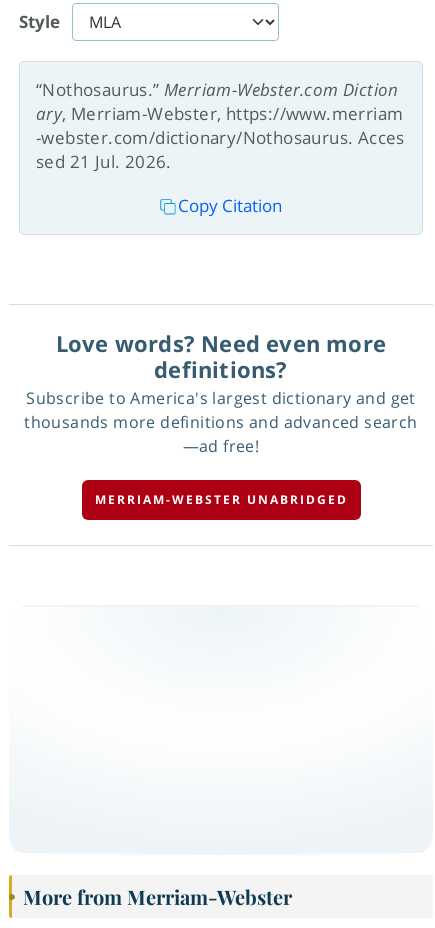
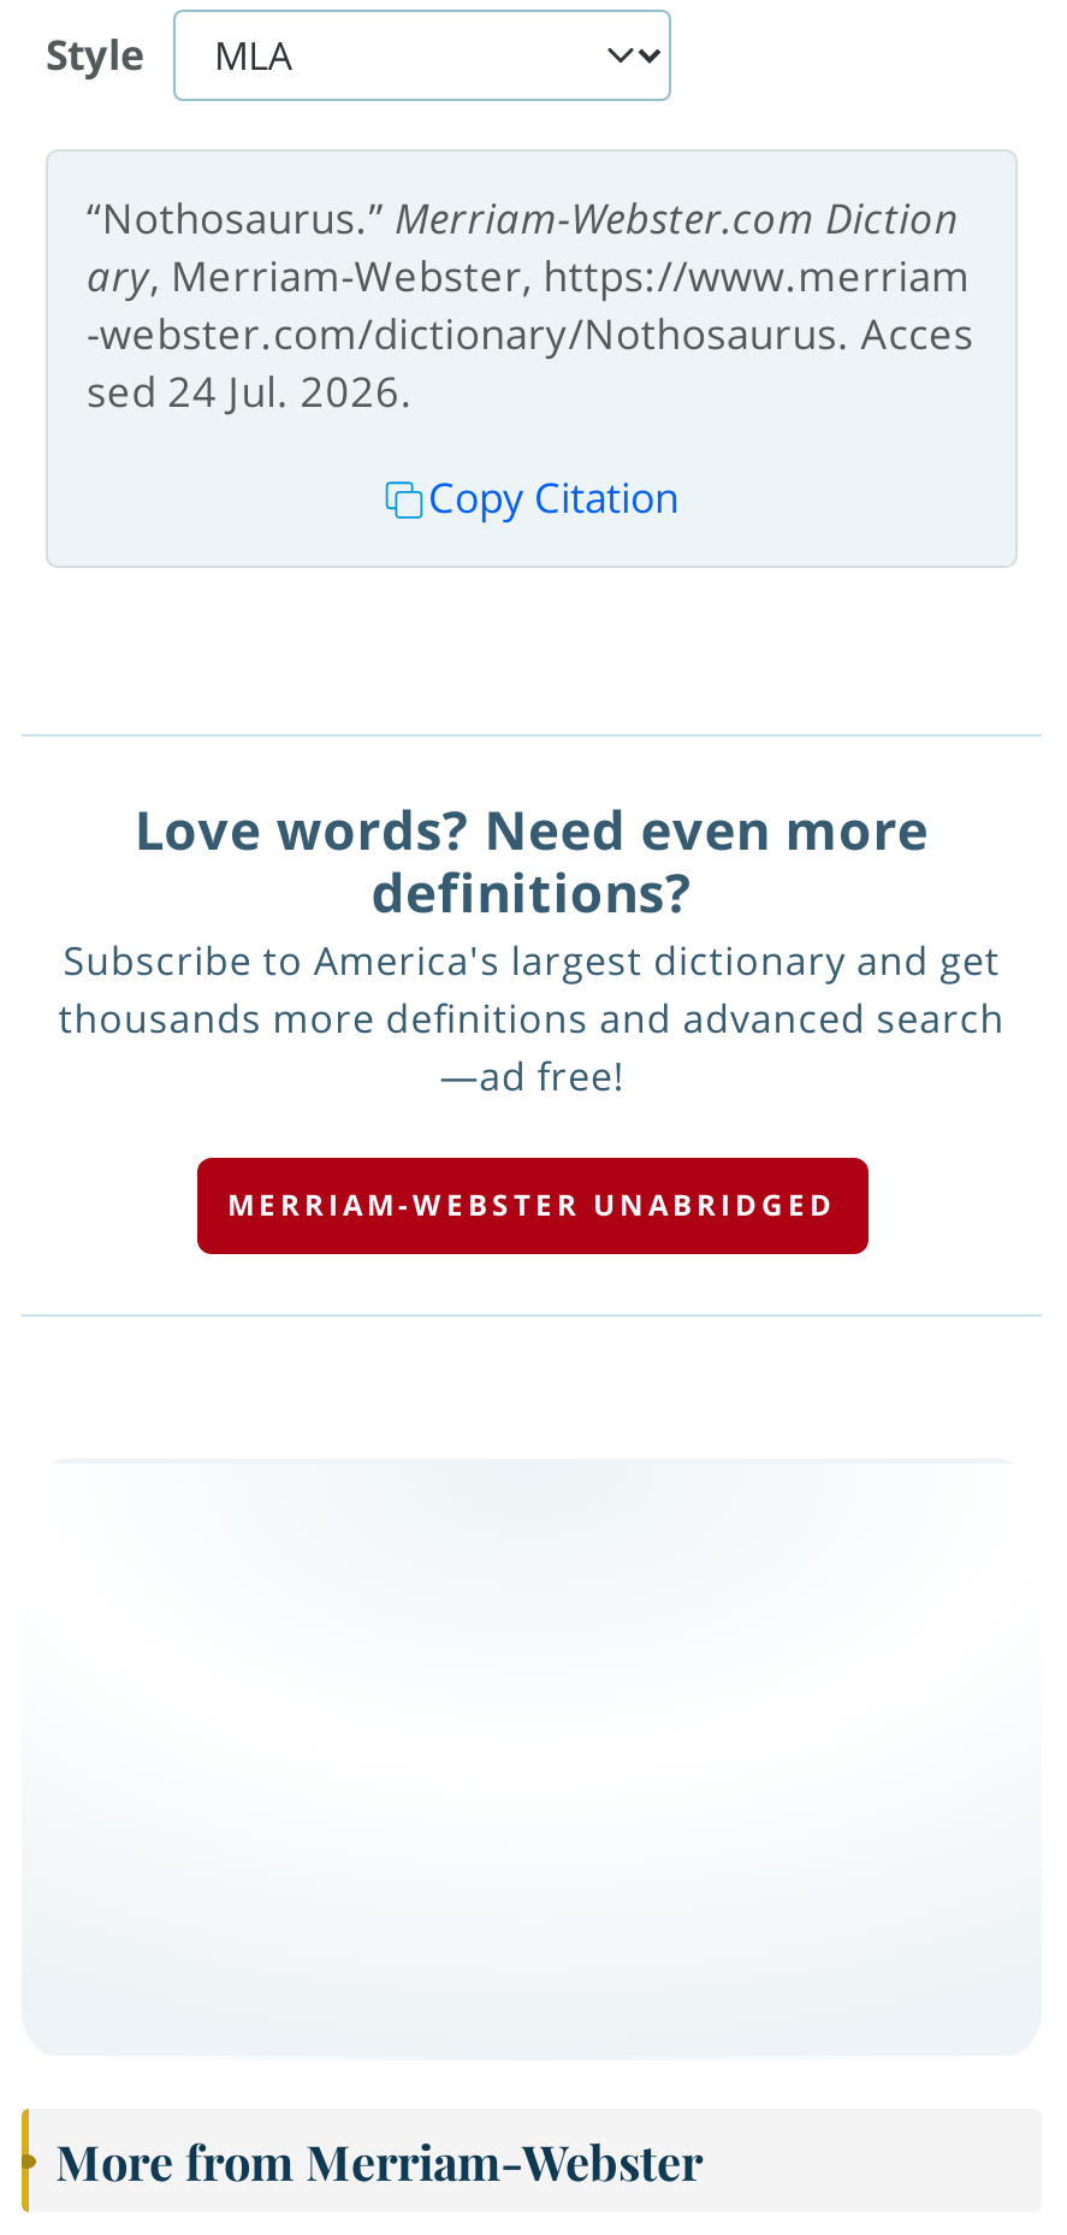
[36,150,172,173] sed 21 Jul. 2026. -> [87,363,413,419] sed 24 Jul. 2026.

